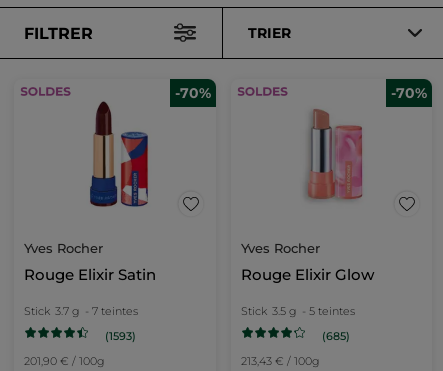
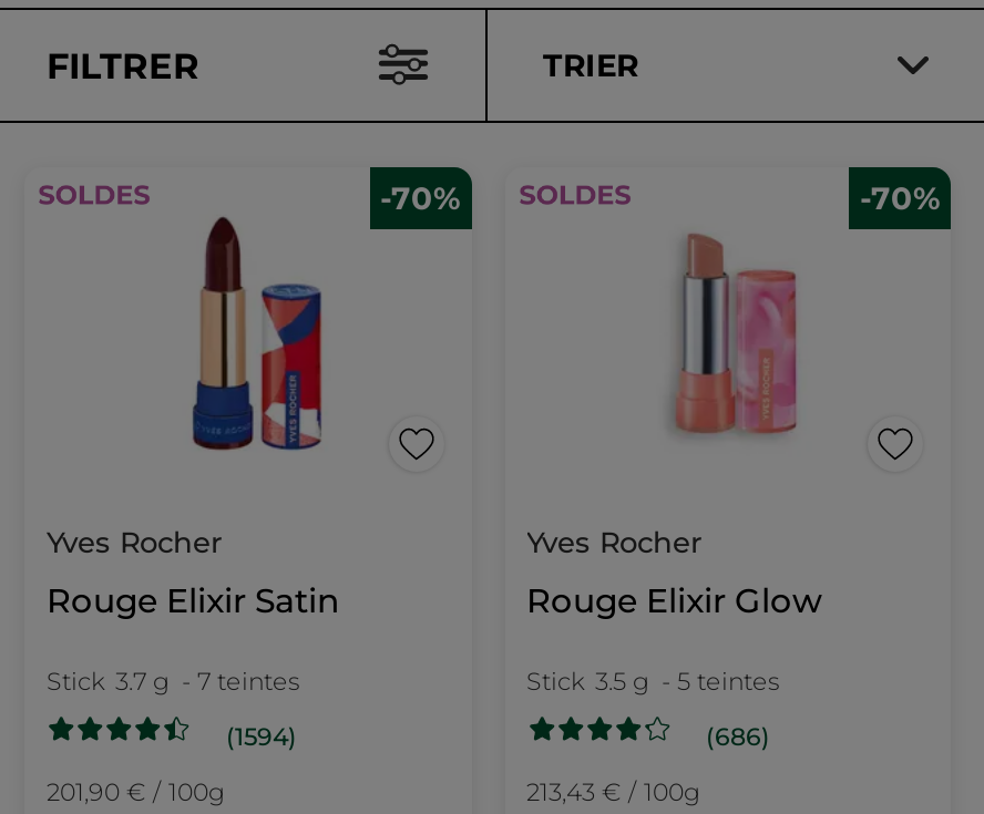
[105,328,136,342] (1593) -> [226,720,297,751] (1594)
[321,328,349,342] (685) -> [706,720,770,751] (686)

